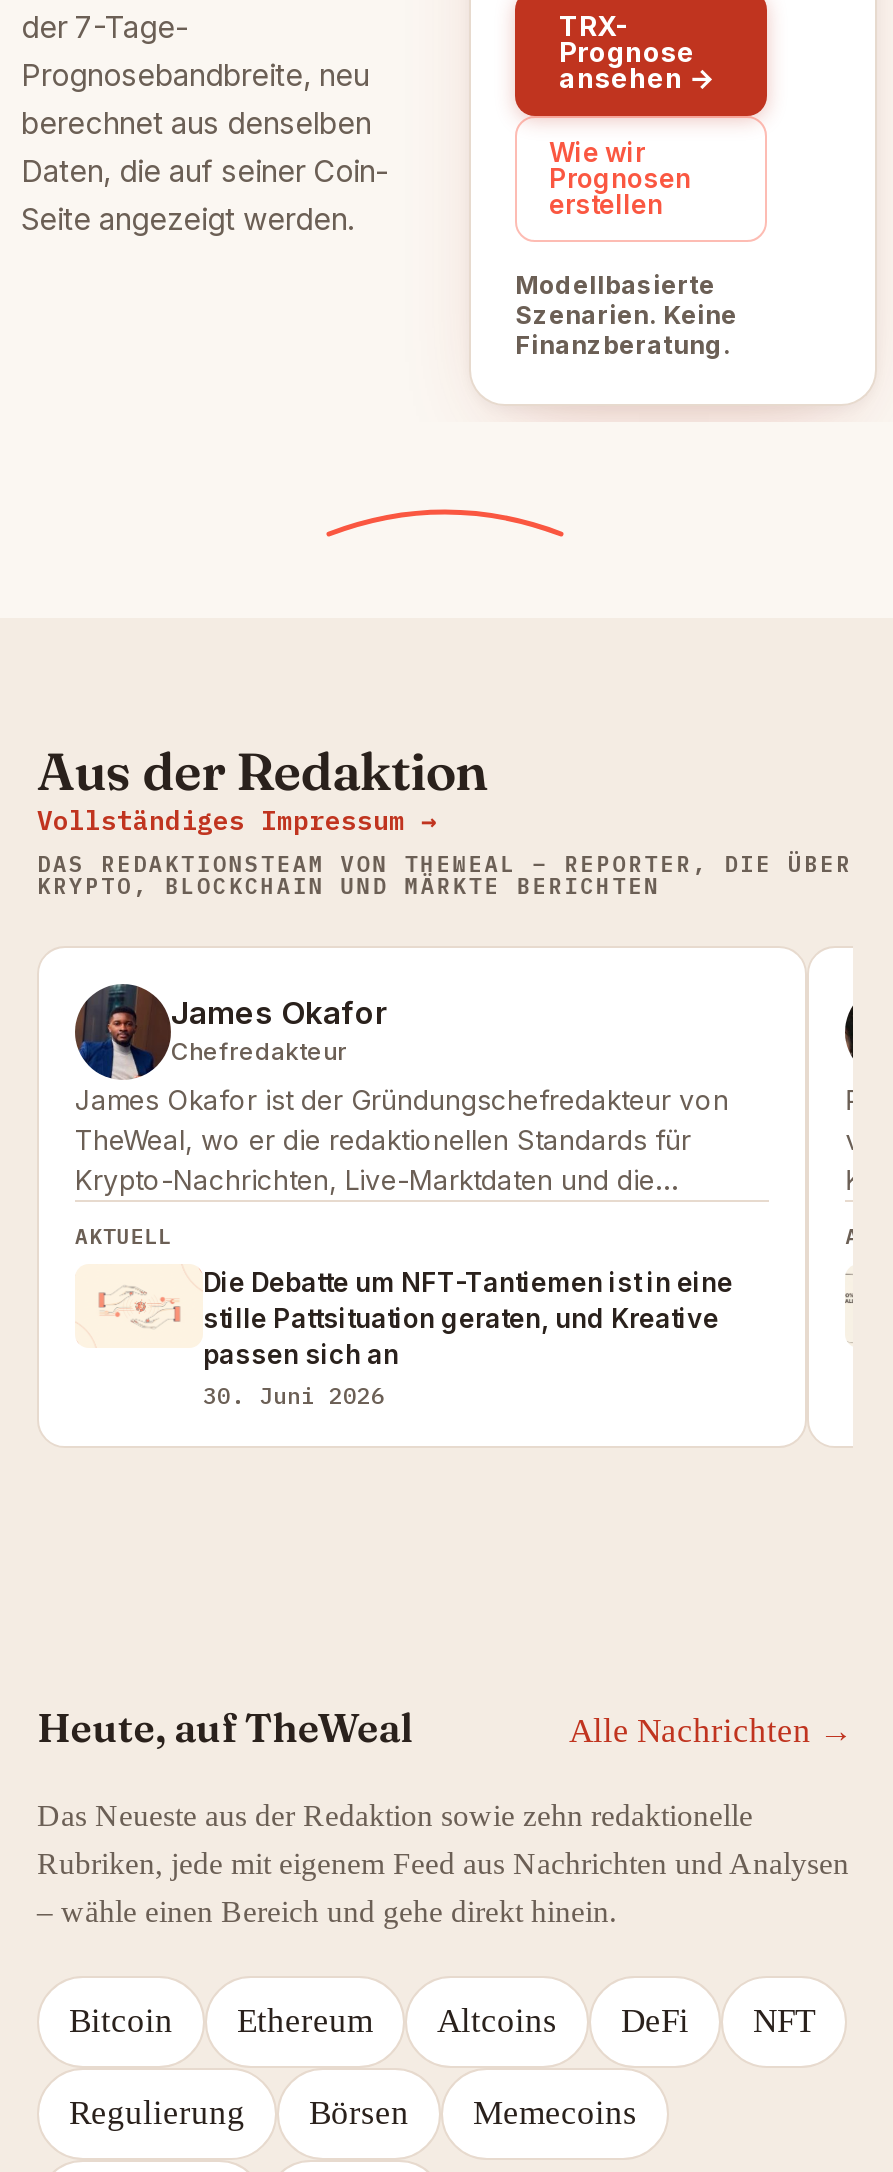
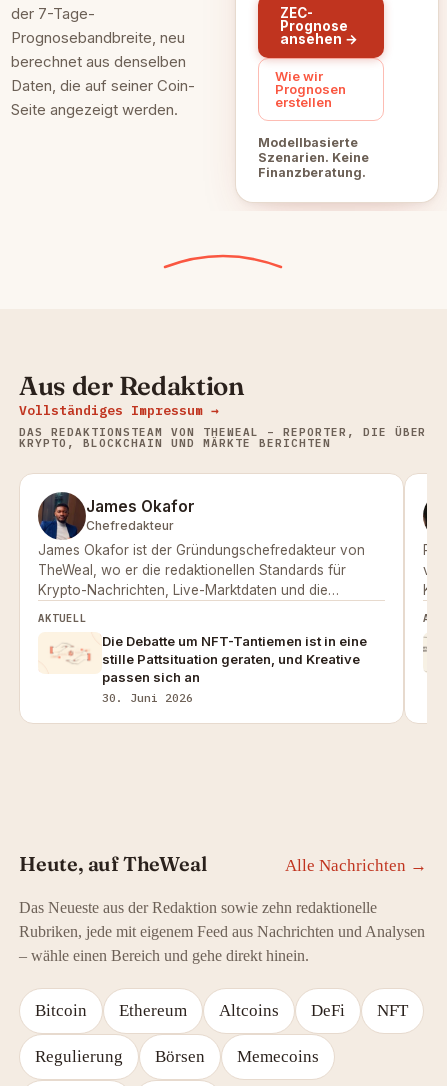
[559,10,627,42] TRX- -> [280,5,313,21] ZEC-

